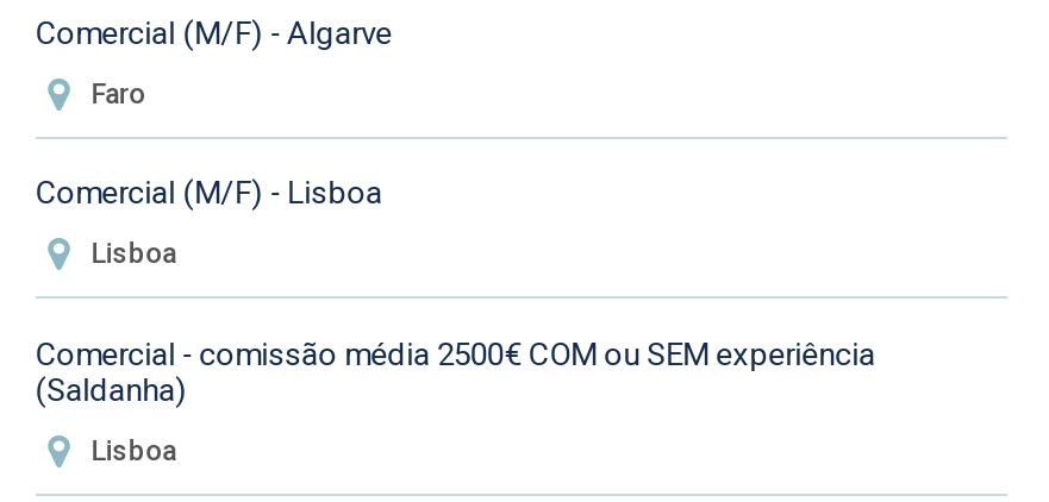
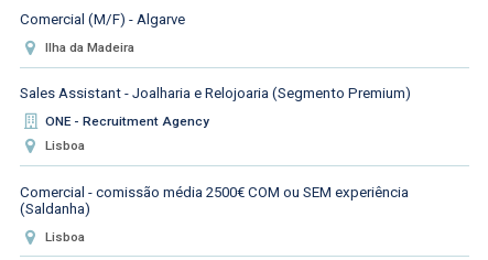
[35,77,382,211] Faro | Comercial (M/F) - Lisboa -> [19,39,410,129] Ilha da Madeira | Sales Assistant - Joalharia e Relojoaria (Segmento Premium) | ONE - Recruitment Agency

